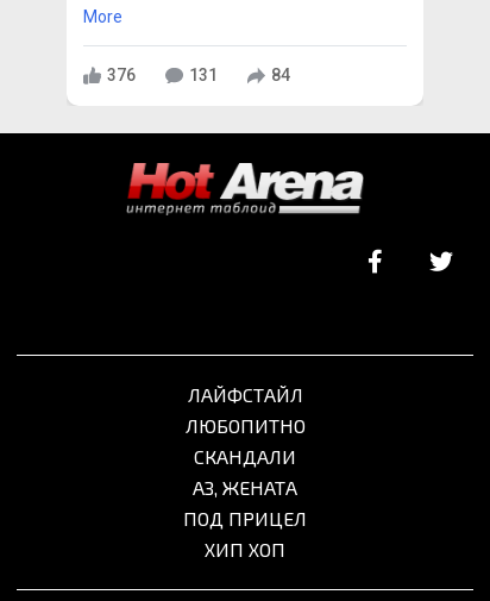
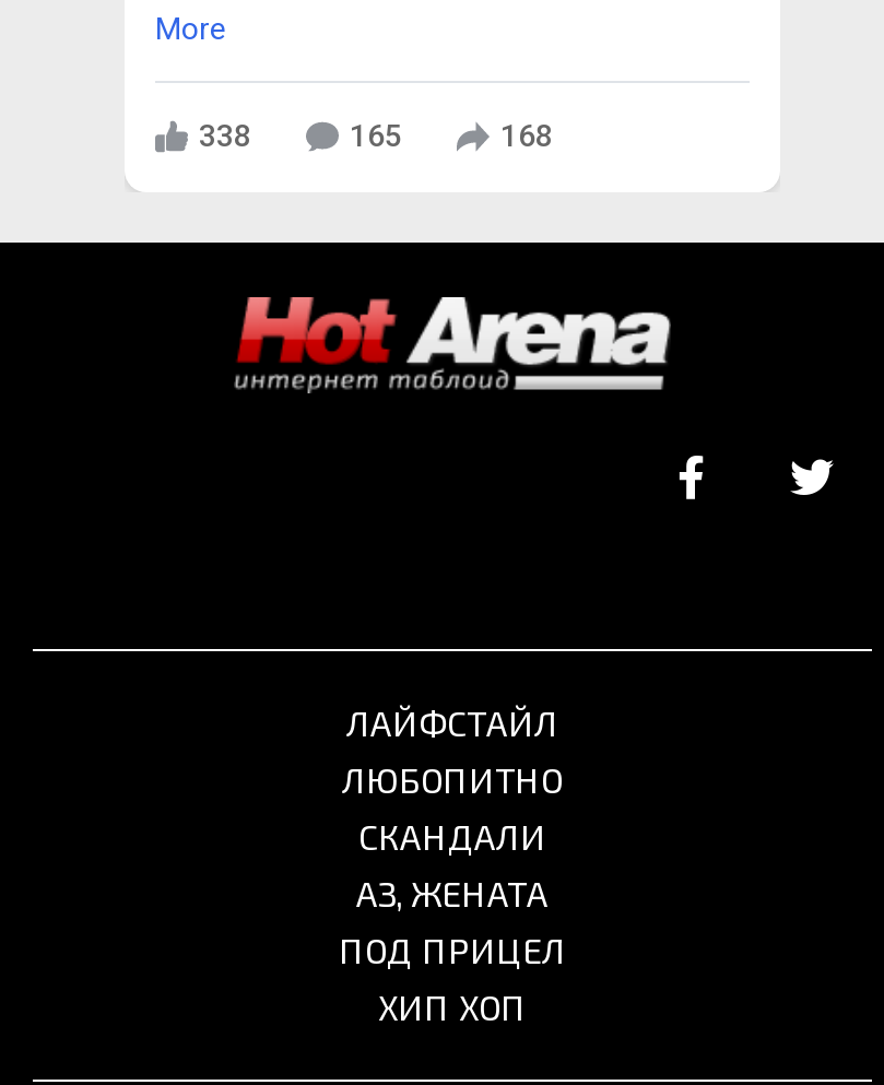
[107,66,136,85] 376 -> [199,118,251,153] 338
[189,66,218,85] 131 -> [350,118,402,153] 165
[271,66,290,85] 84 -> [500,118,553,153] 168

